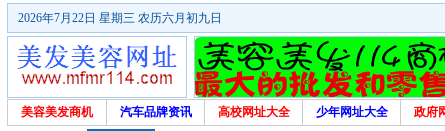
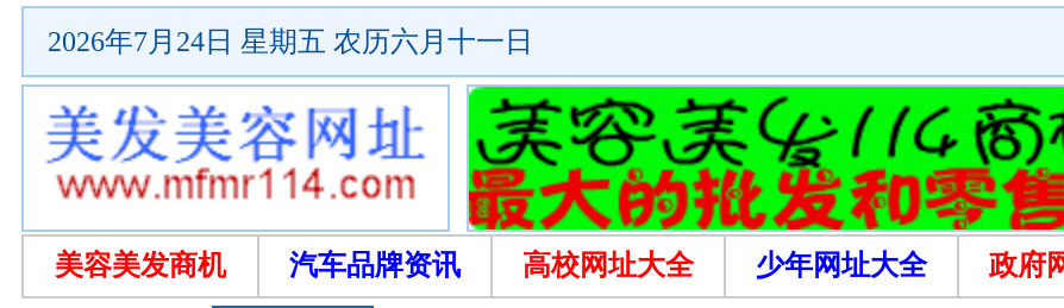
[18,11,222,25] 2026年7月22日 星期三 农历六月初九日 -> [48,25,533,58] 2026年7月24日 星期五 农历六月十一日

